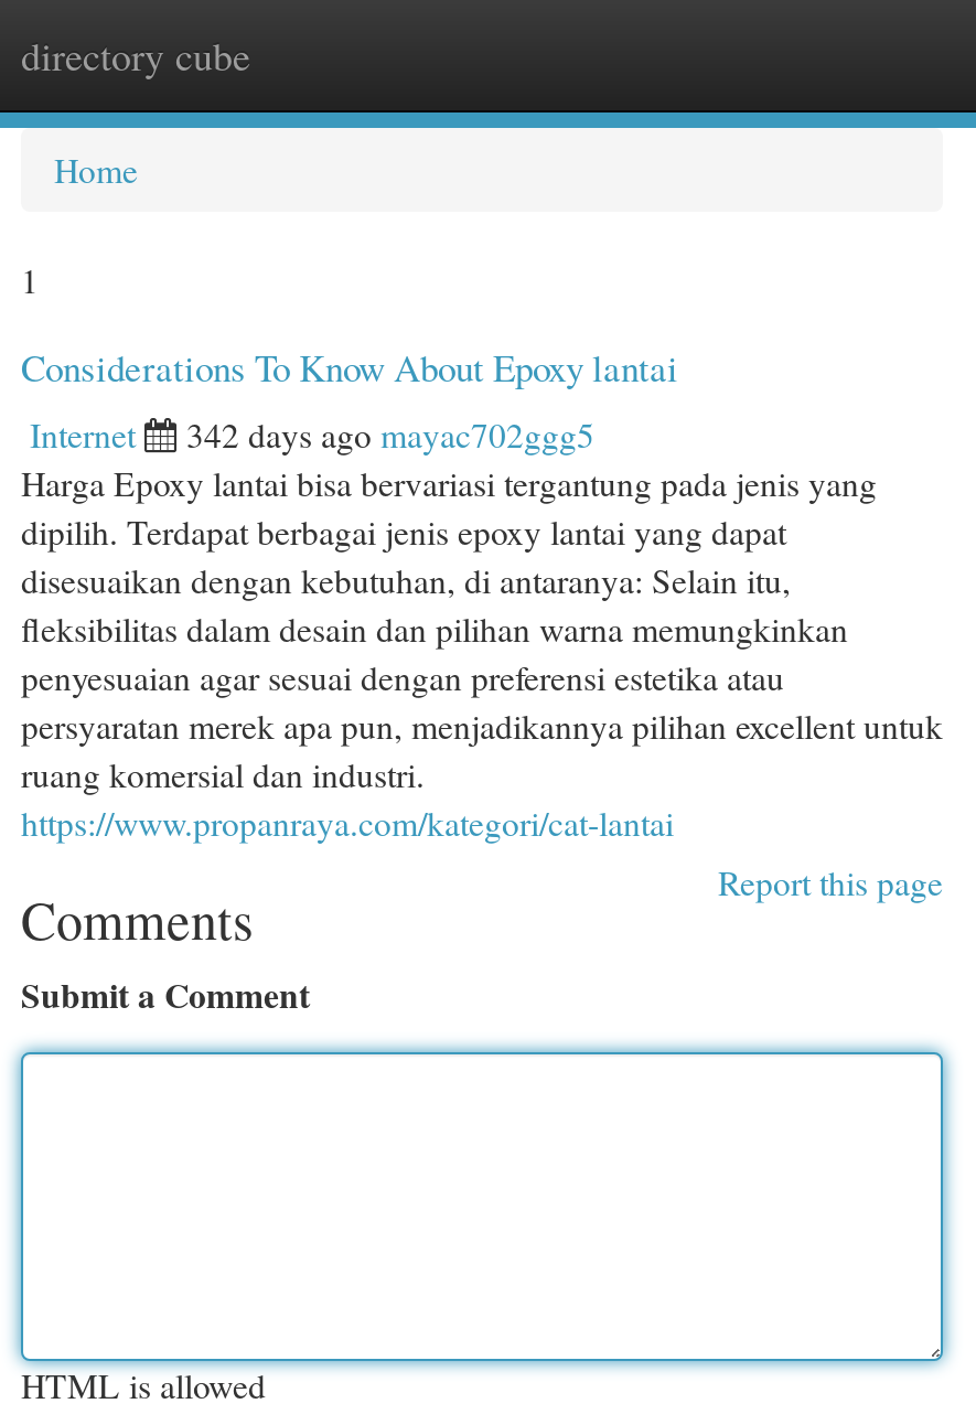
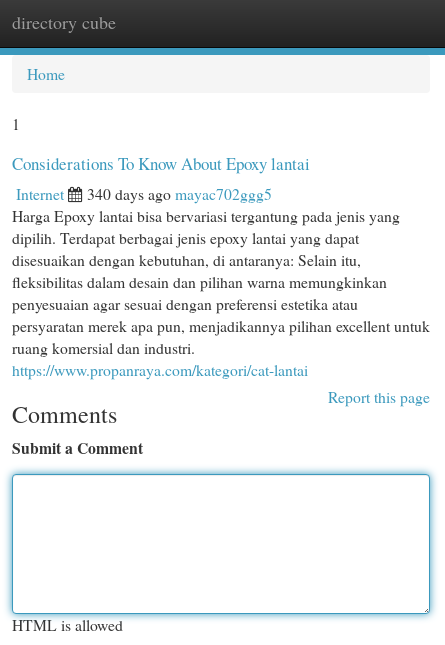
[186,410,594,457] 342 days ago mayac702ggg5 -> [87,183,272,204] 340 days ago mayac702ggg5

